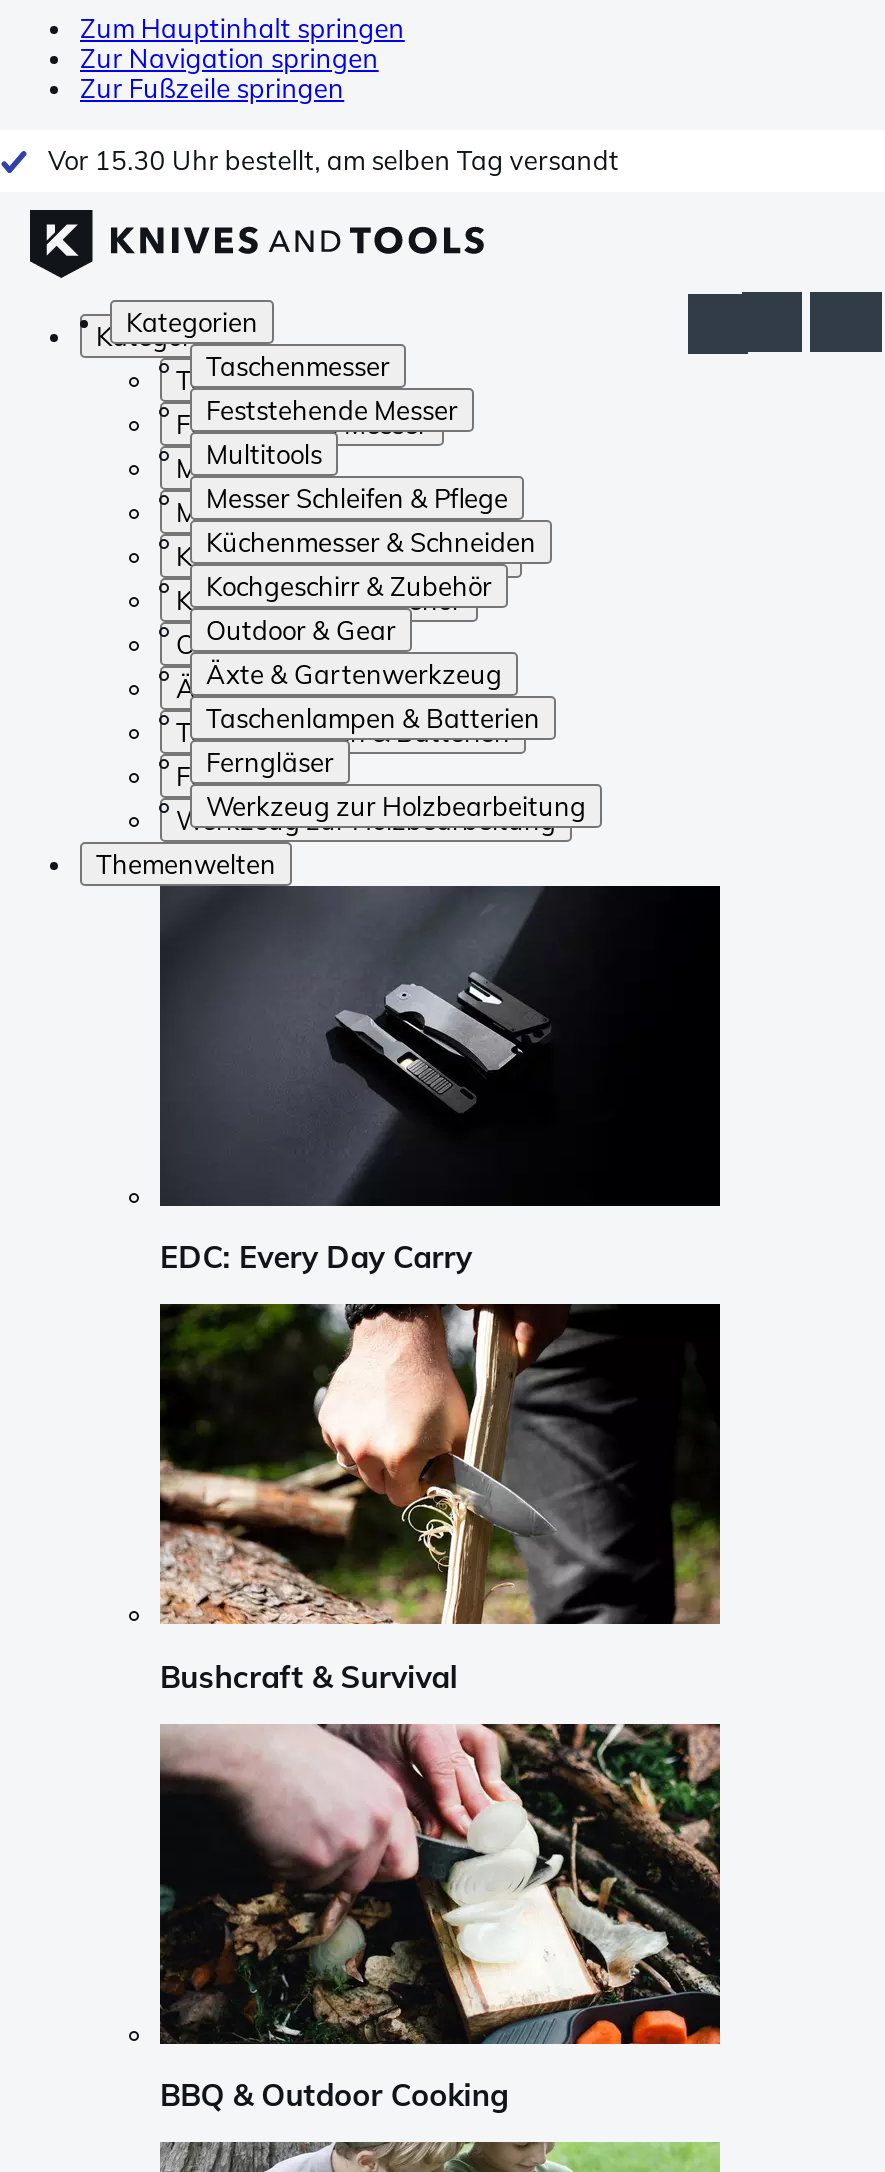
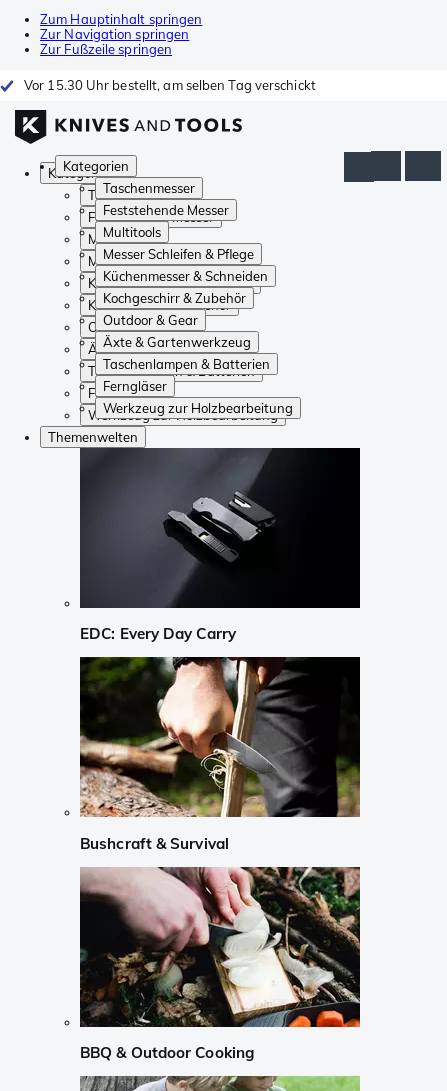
[48,144,619,176] Vor 15.30 Uhr bestellt, am selben Tag versandt -> [24,77,316,93] Vor 15.30 Uhr bestellt, am selben Tag verschickt

